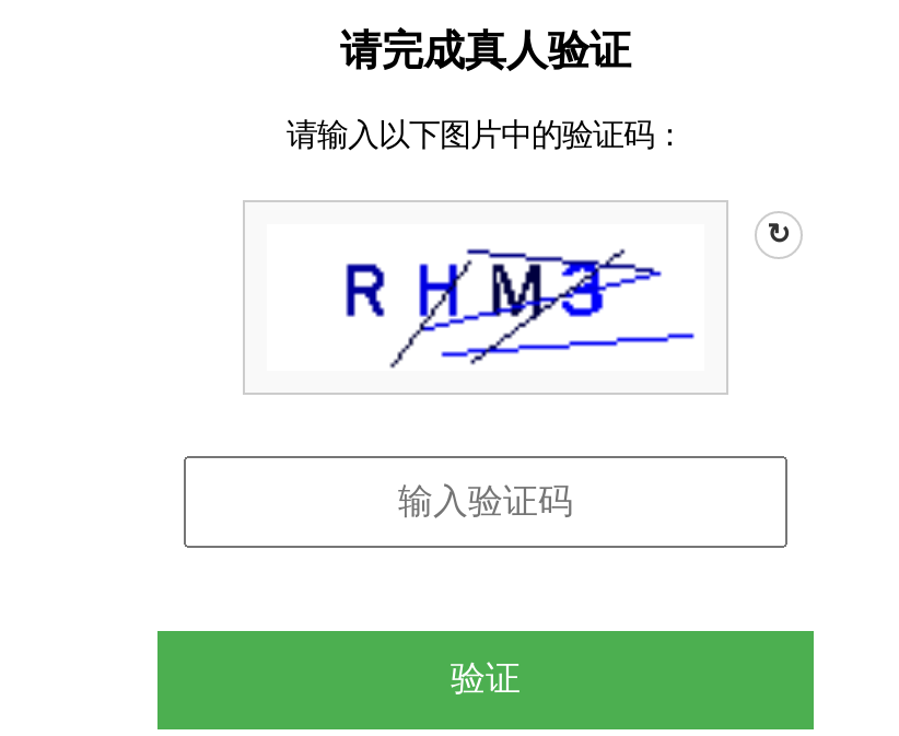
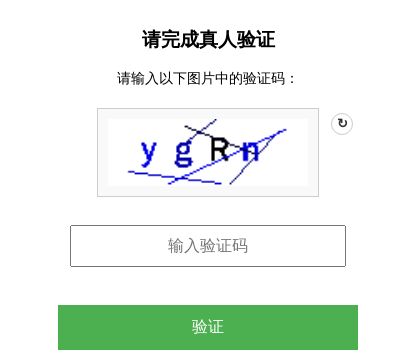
[311,224,696,369] [image] -> [127,118,303,186] [image]

